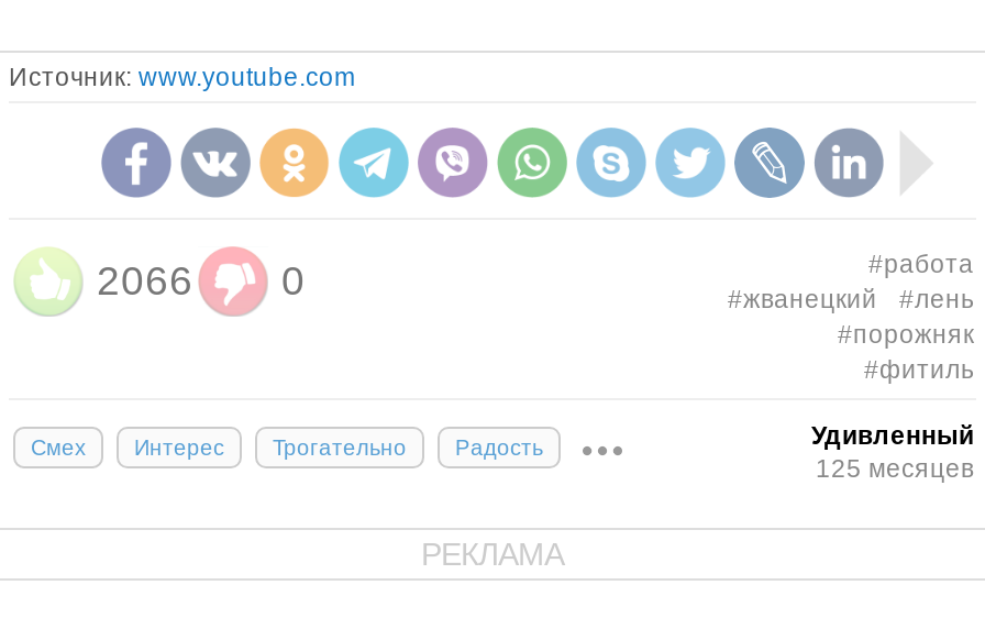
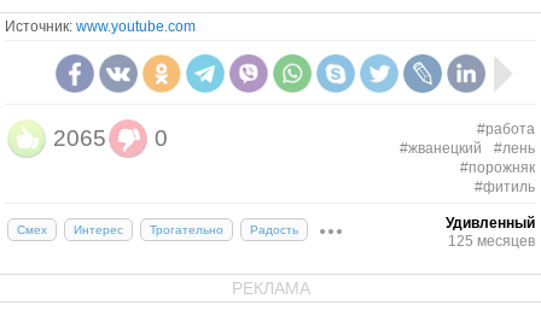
[97,257,306,304] 2066 0 -> [53,125,168,151] 2065 0

